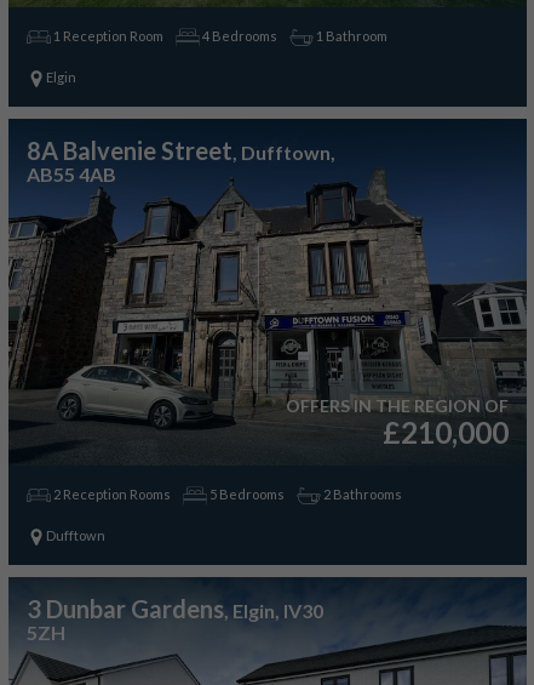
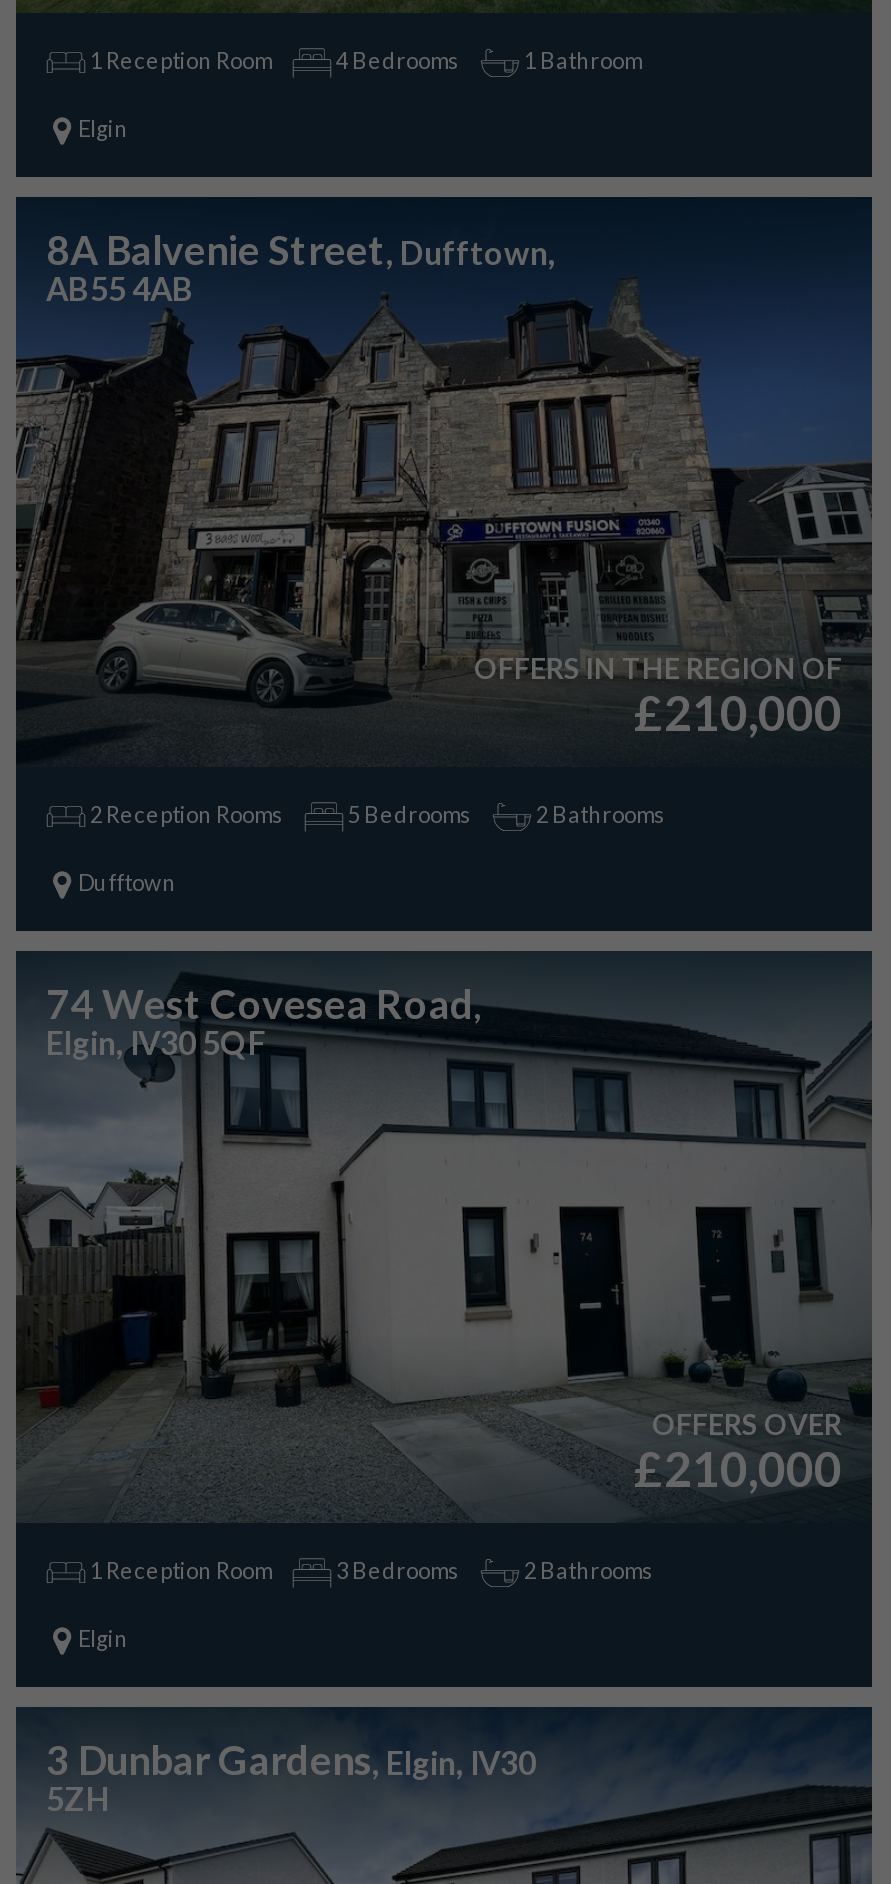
none -> [16,950,872,1522] [image] | 74 West Covesea Road, | Elgin, IV30 5QF
none -> [78,1406,842,1650] OFFERS OVER | £210,000 | 1 Reception Room | 3 Bedrooms | 2 Bathrooms | Elgin

